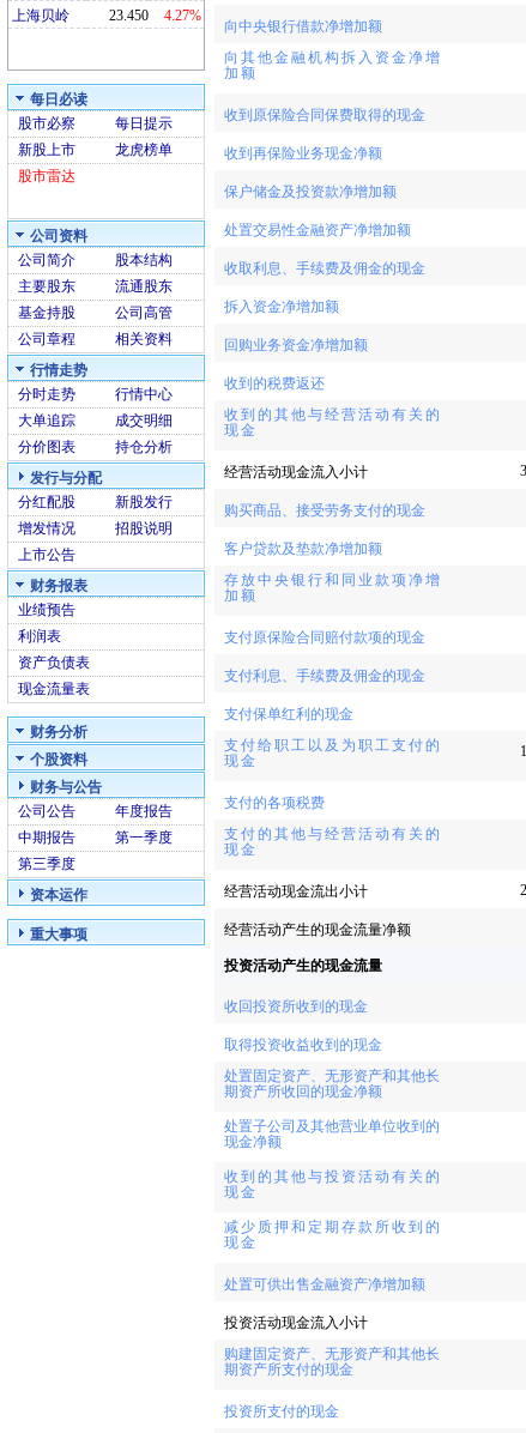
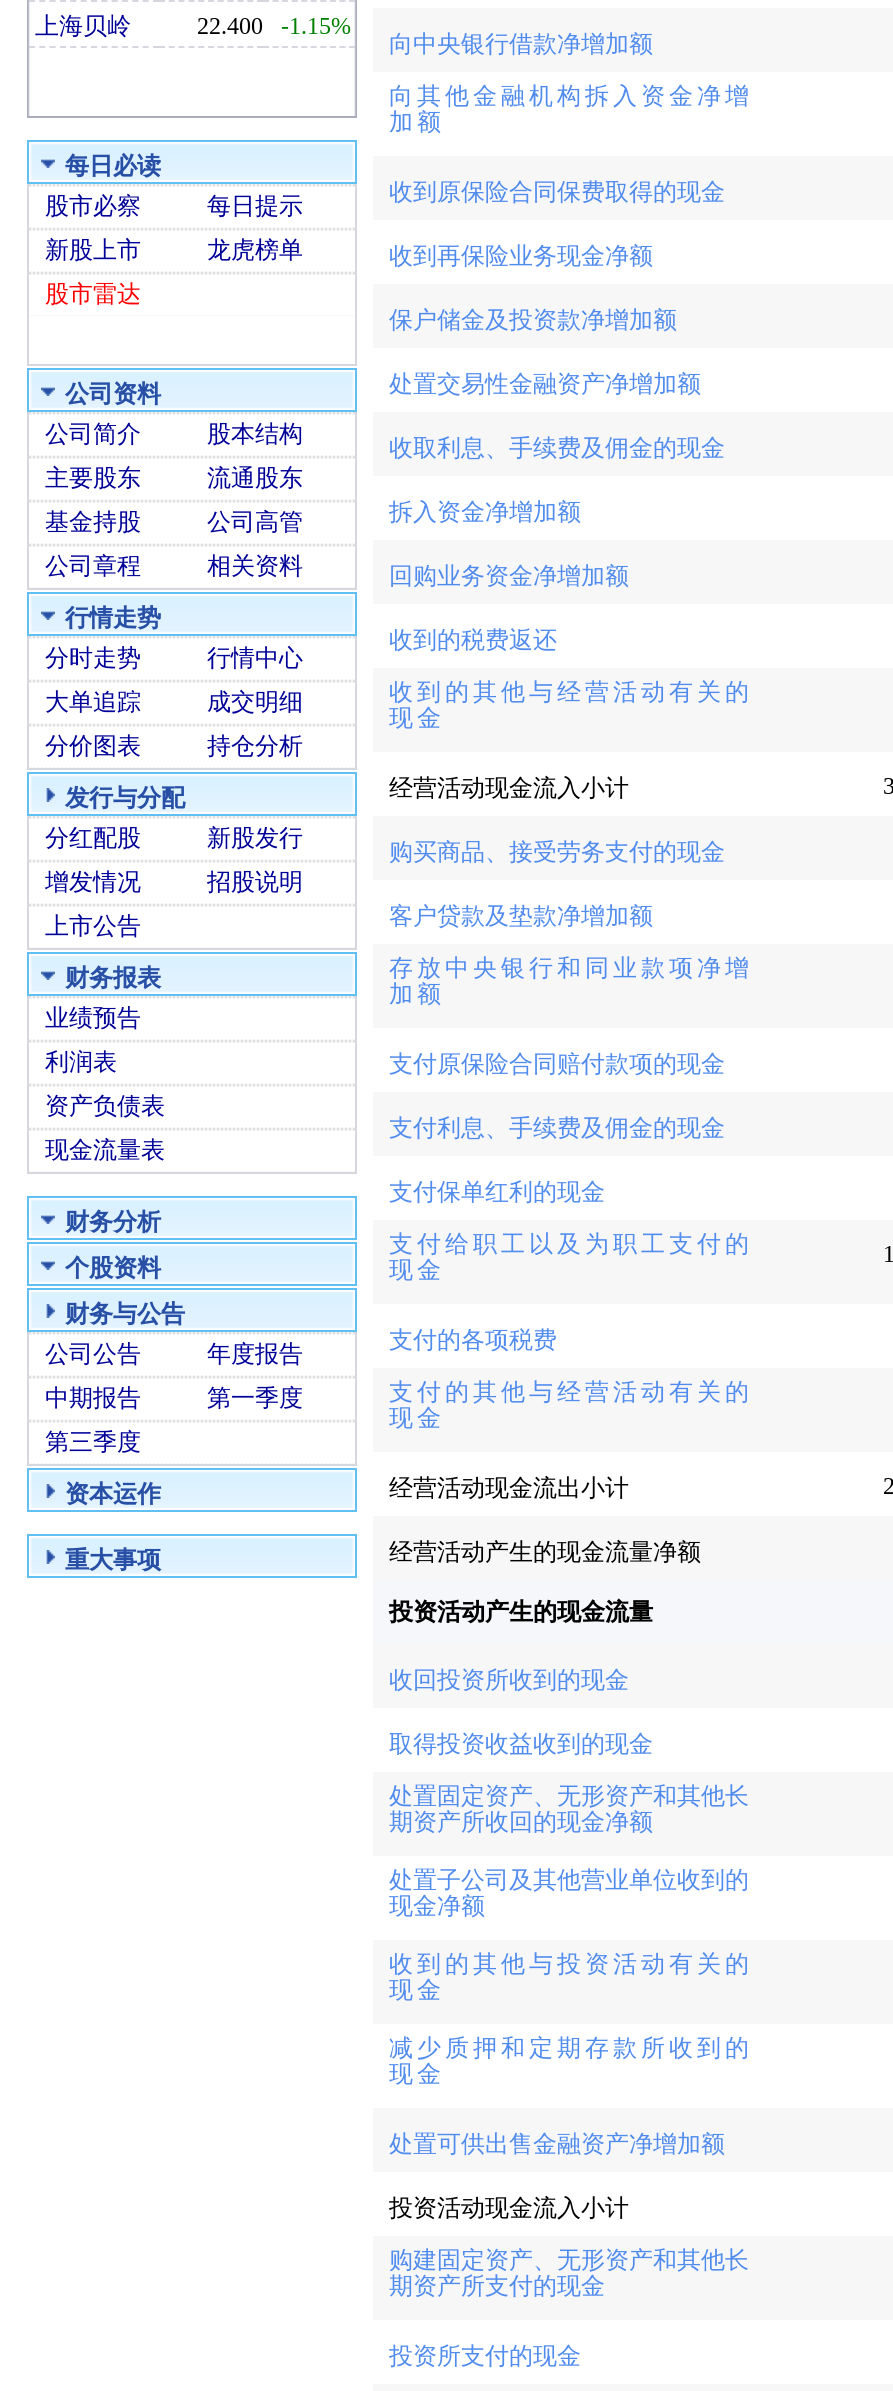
[109,7,149,24] 23.450 -> [197,12,263,40] 22.400
[164,7,201,24] 4.27% -> [281,12,351,40] -1.15%

